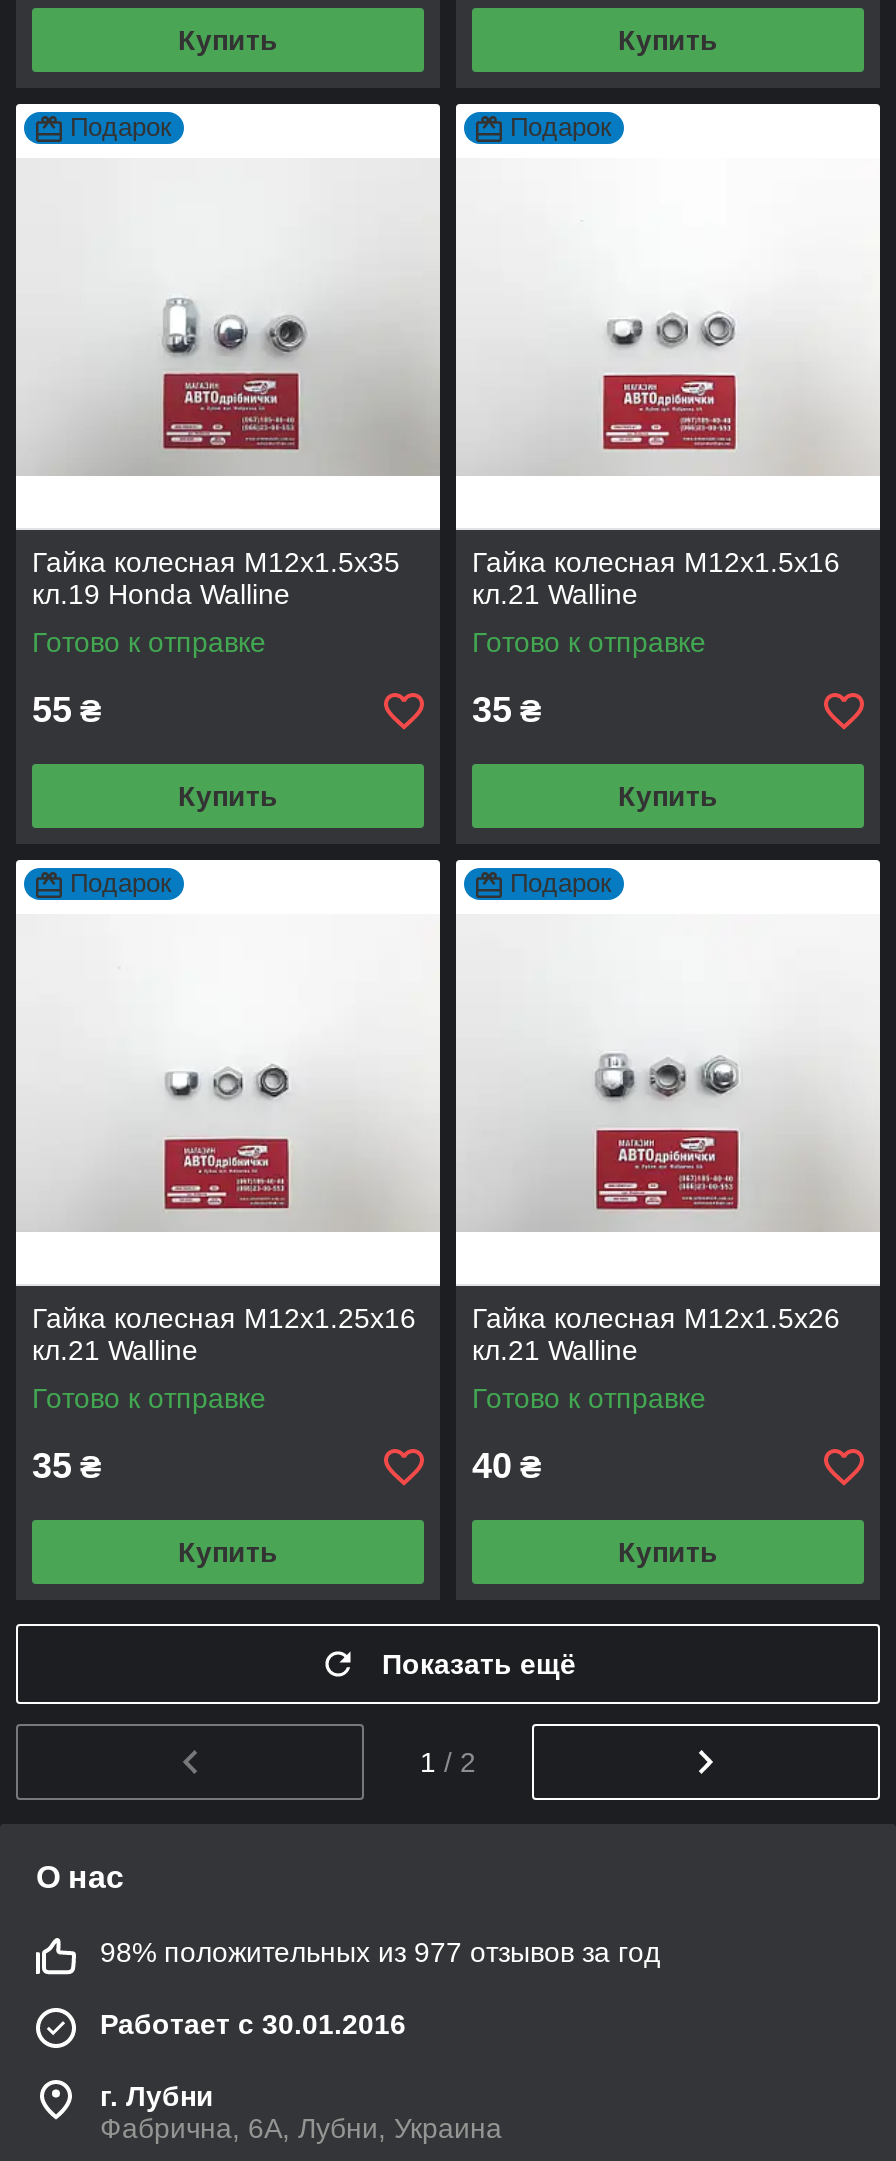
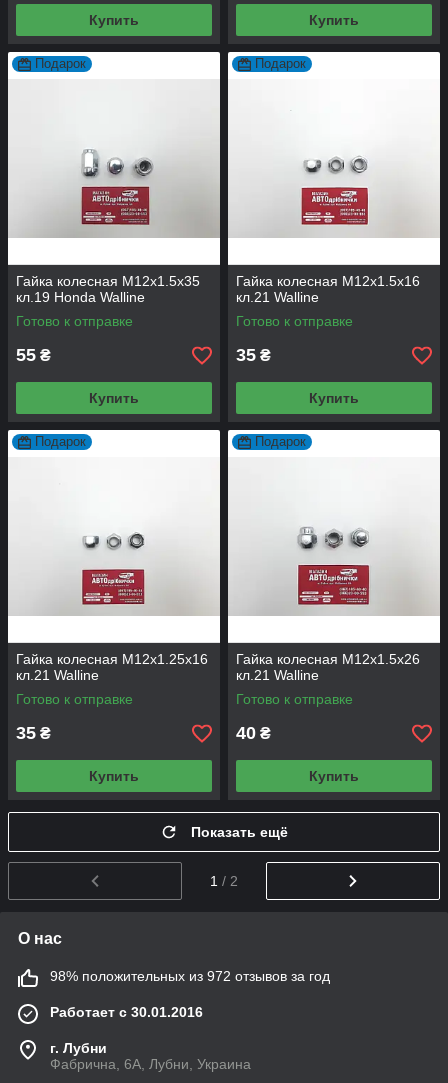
[100,1936,660,1968] 98% положительных из 977 отзывов за год -> [50,968,330,984] 98% положительных из 972 отзывов за год

